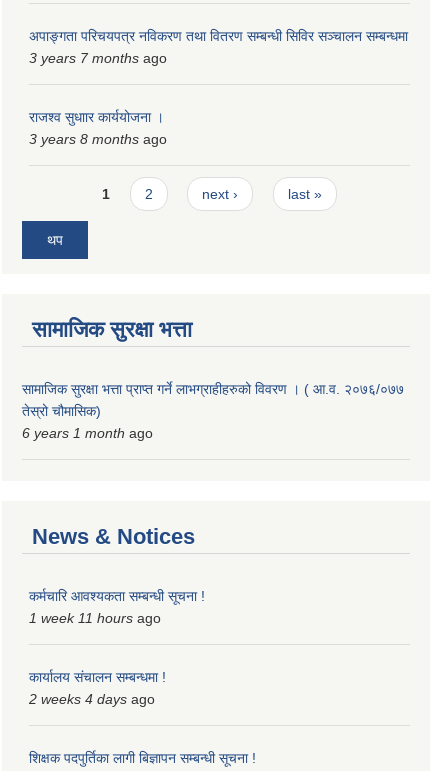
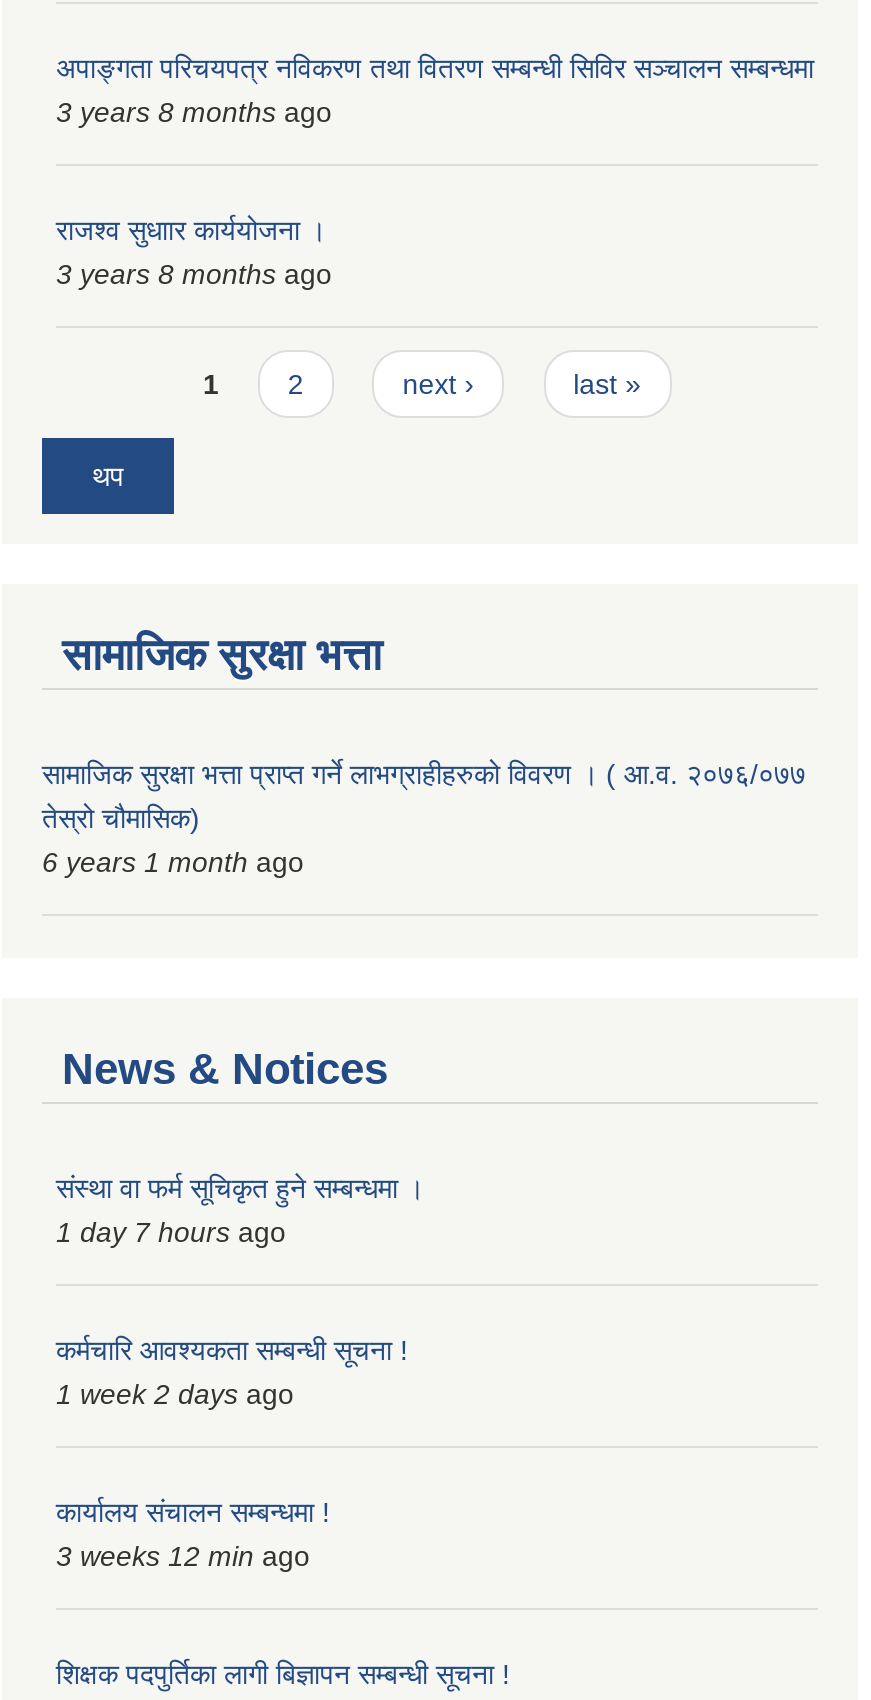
[29,50,167,66] 3 years 7 months ago -> [56,97,332,129] 3 years 8 months ago
none -> [56,1173,424,1249] संस्था वा फर्म सूचिकृत हुने सम्बन्धमा । | 1 day 7 hours ago
[29,610,161,626] 1 week 11 hours ago -> [56,1379,294,1411] 1 week 2 days ago
[29,691,155,707] 2 weeks 4 days ago -> [56,1541,310,1573] 3 weeks 12 min ago

